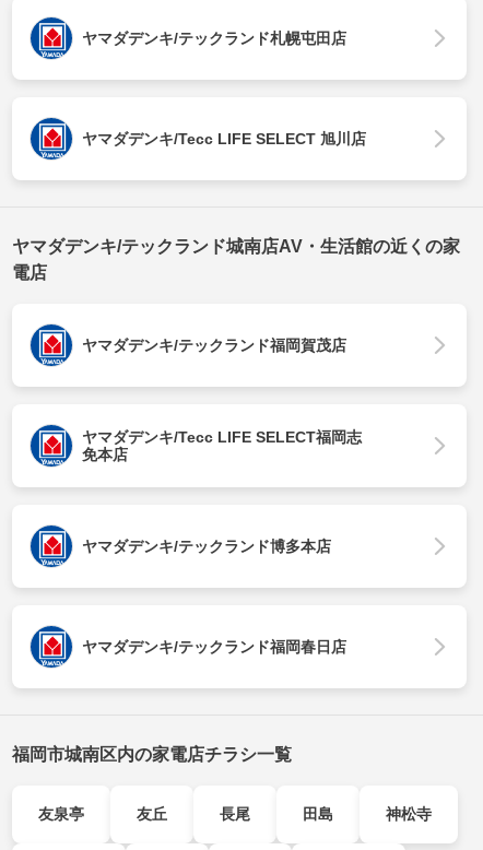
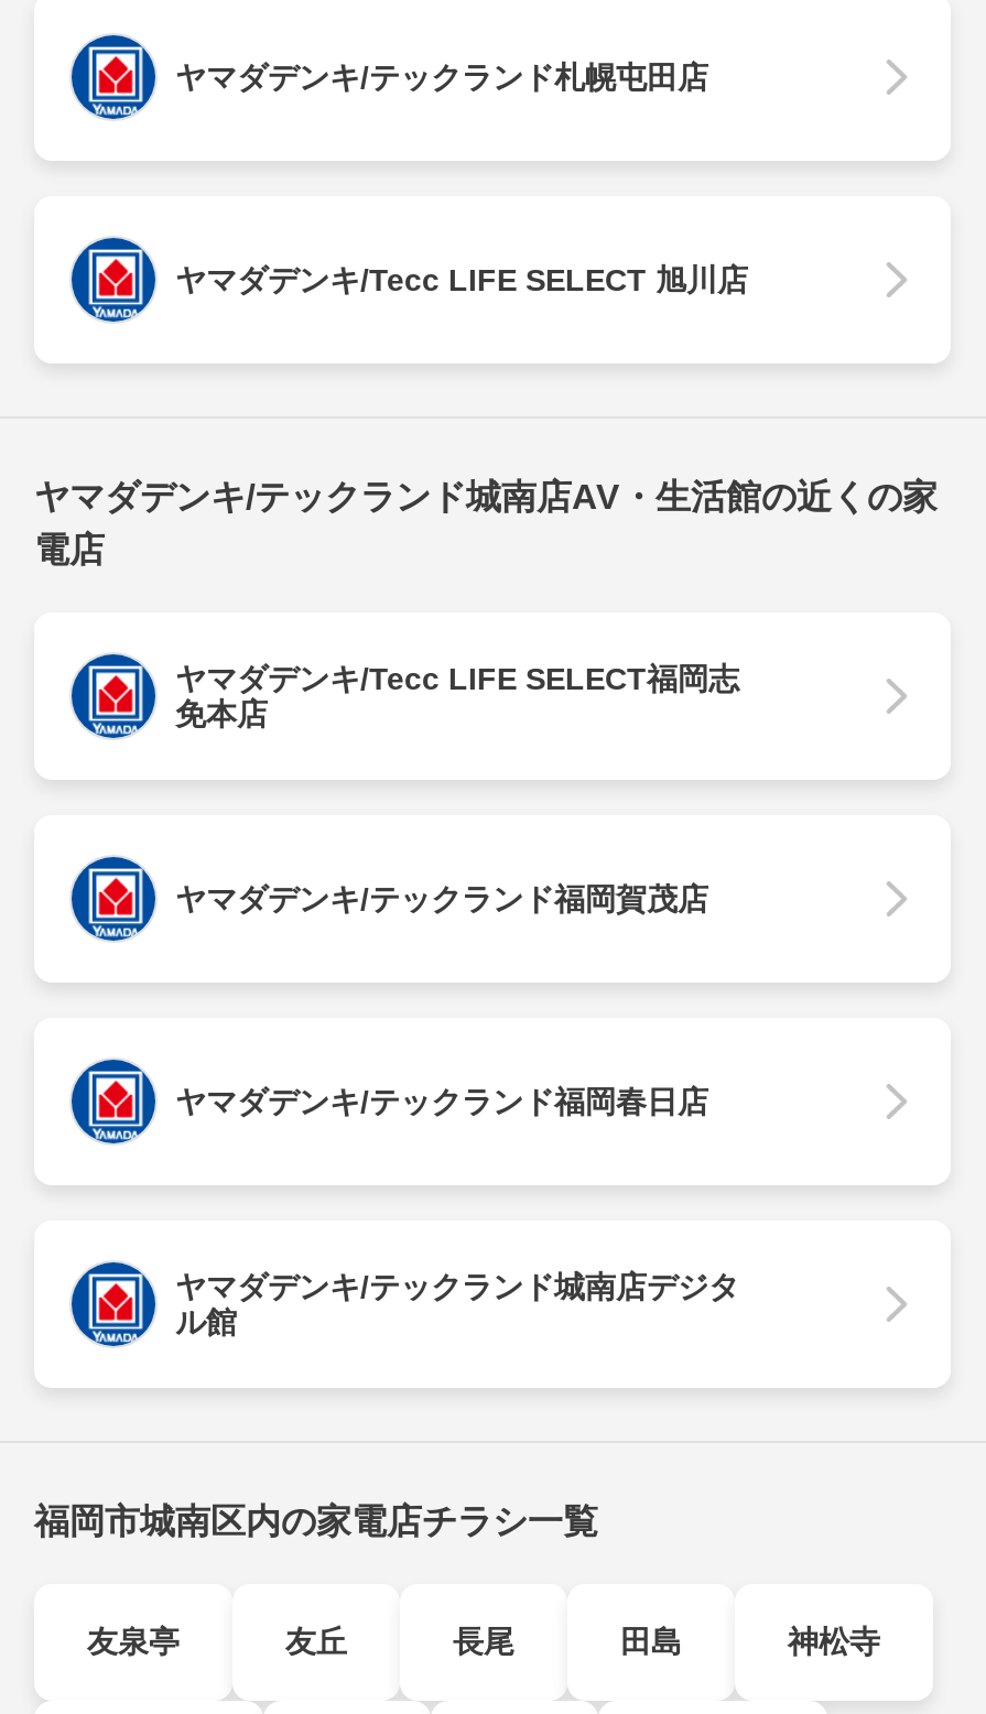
moved [82,336,346,354] -> [175,881,708,916]: ヤマダデンキ/テックランド福岡賀茂店
moved [35,426,362,468] -> [80,657,739,740]: [image] | ヤマダデンキ/Tecc LIFE SELECT福岡志 | 免本店
moved [35,527,70,568] -> [80,859,151,943]: [image]
[82,537,331,555] ヤマダデンキ/テックランド博多本店 -> none
moved [35,627,346,669] -> [80,1062,708,1146]: [image] | ヤマダデンキ/テックランド福岡春日店
none -> [175,1269,739,1339] ヤマダデンキ/テックランド城南店デジタ | ル館

